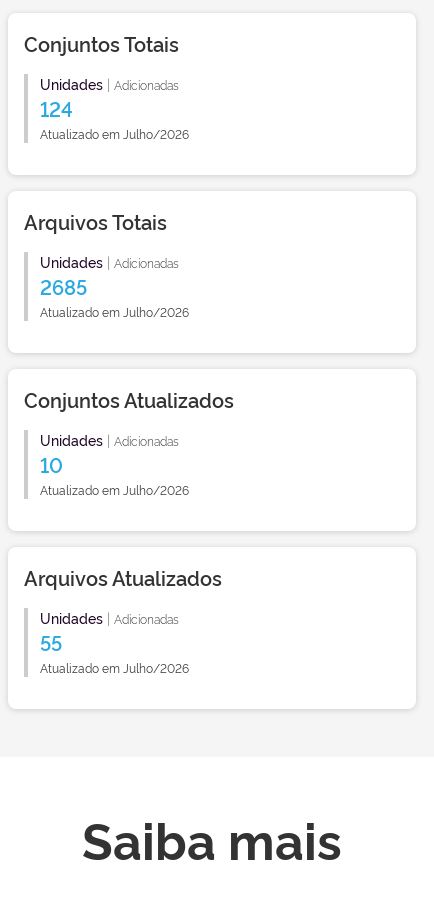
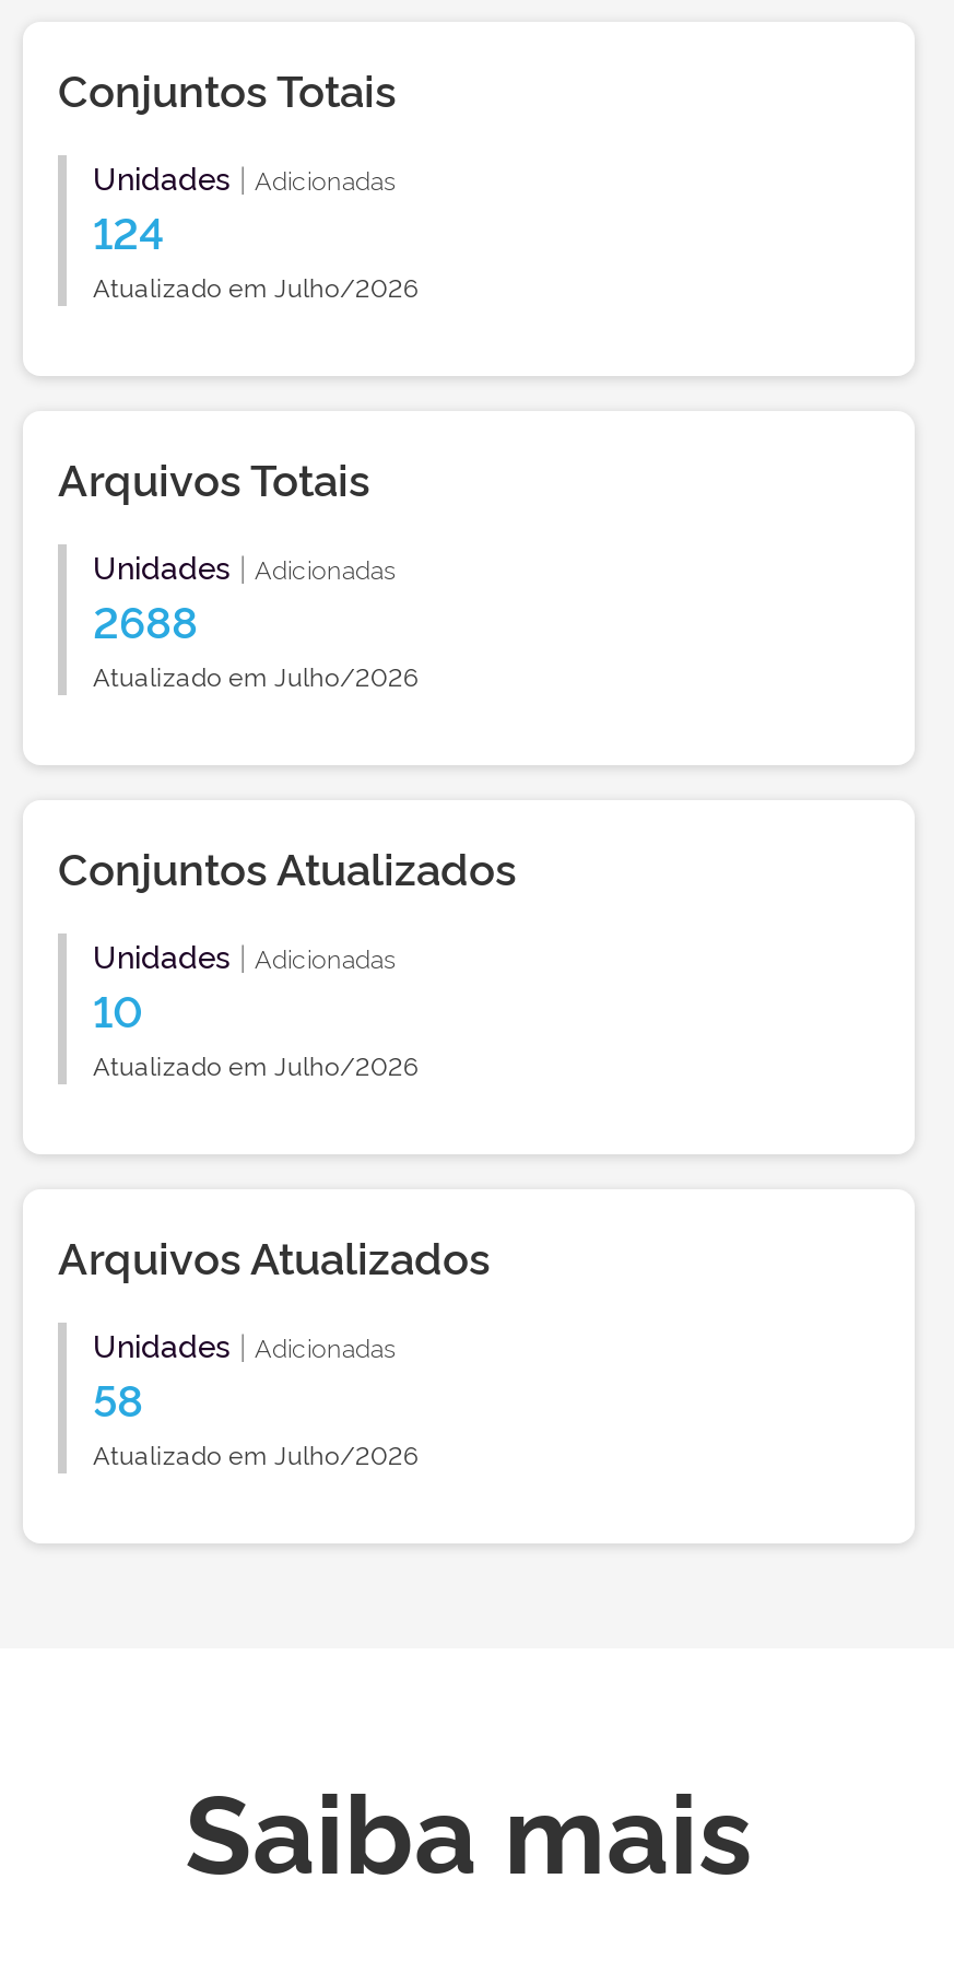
[40,271,87,299] 2685 -> [93,587,198,648] 2688
[40,627,62,655] 55 -> [93,1365,143,1426] 58

